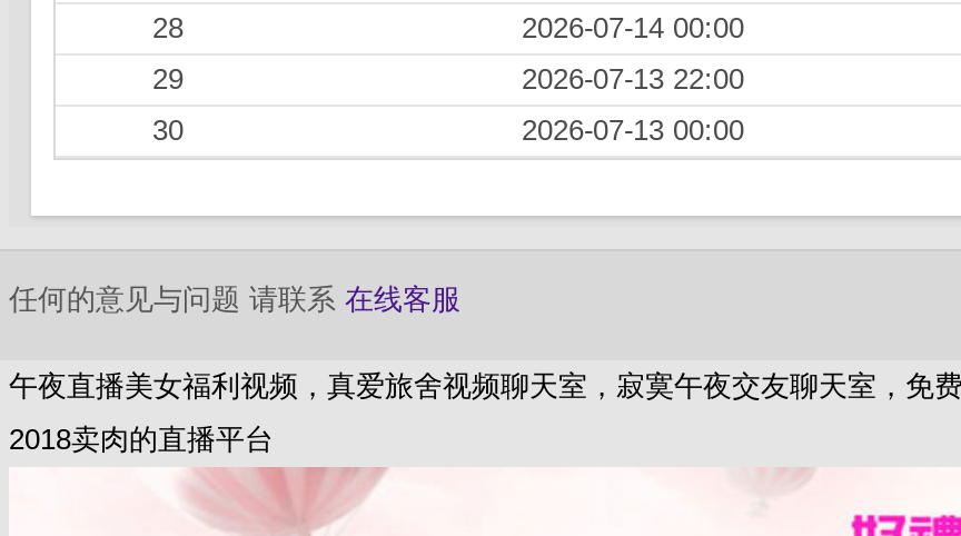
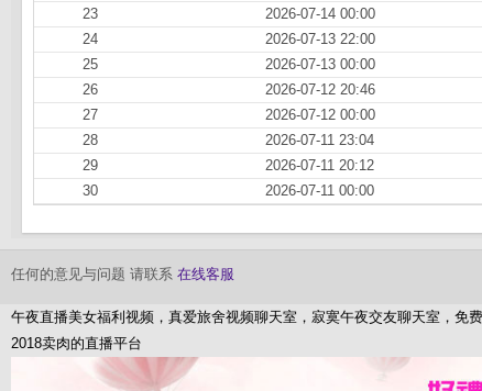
[152,11,184,44] 28 -> [82,5,97,22] 23
[152,62,184,96] 29 -> [82,31,97,47] 24
[152,113,184,147] 30 -> [82,56,97,72] 25
none -> [82,81,375,199] 26 | 2026-07-12 20:46 | 27 | 2026-07-12 00:00 | 28 | 2026-07-11 23:04 | 29 | 2026-07-11 20:12 | 30 | 2026-07-11 00:00

